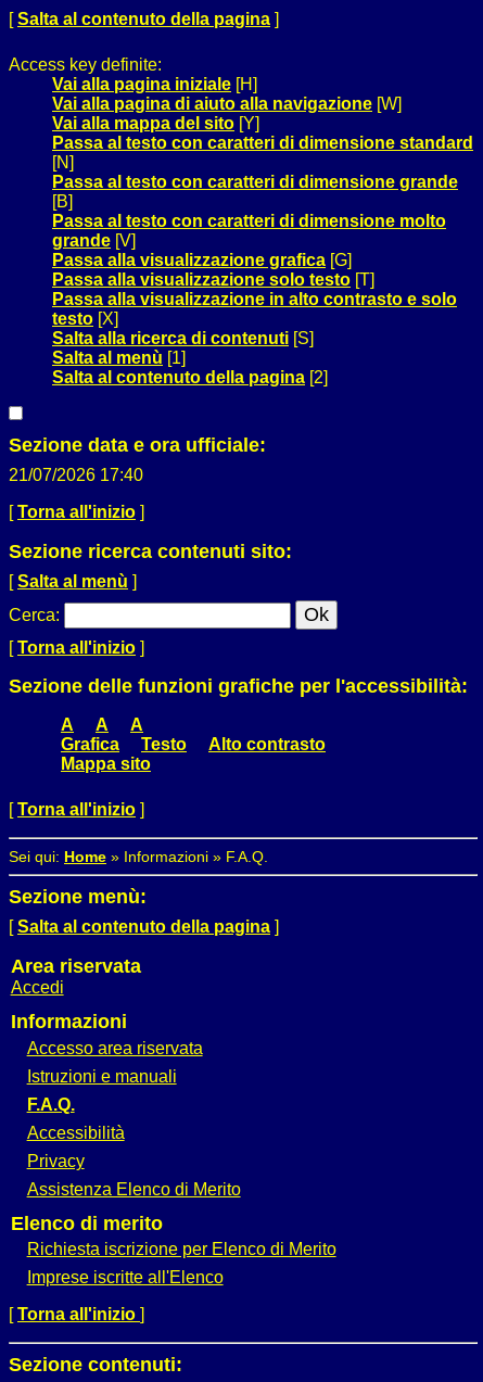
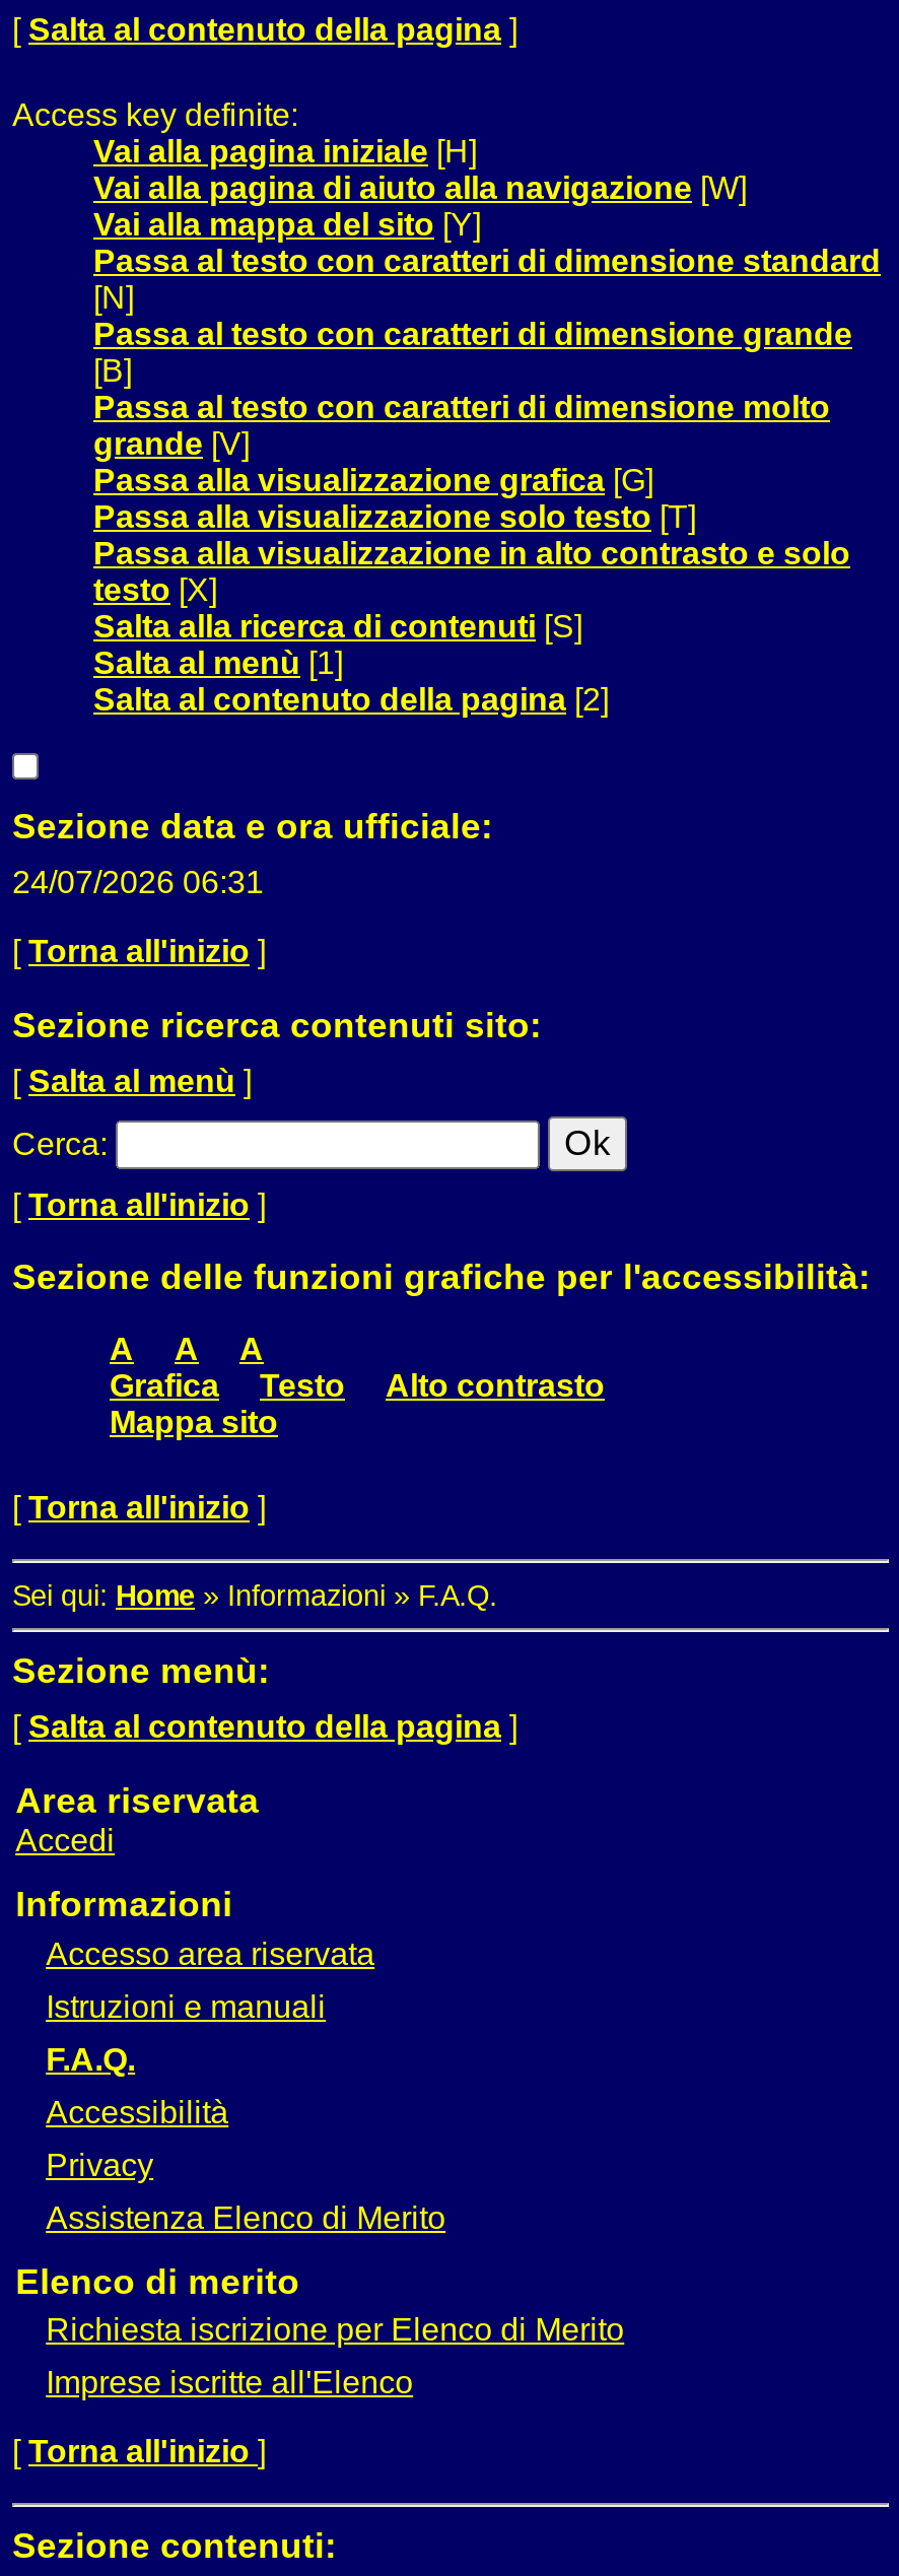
[9,466,143,484] 21/07/2026 17:40 -> [12,864,264,899] 24/07/2026 06:31

